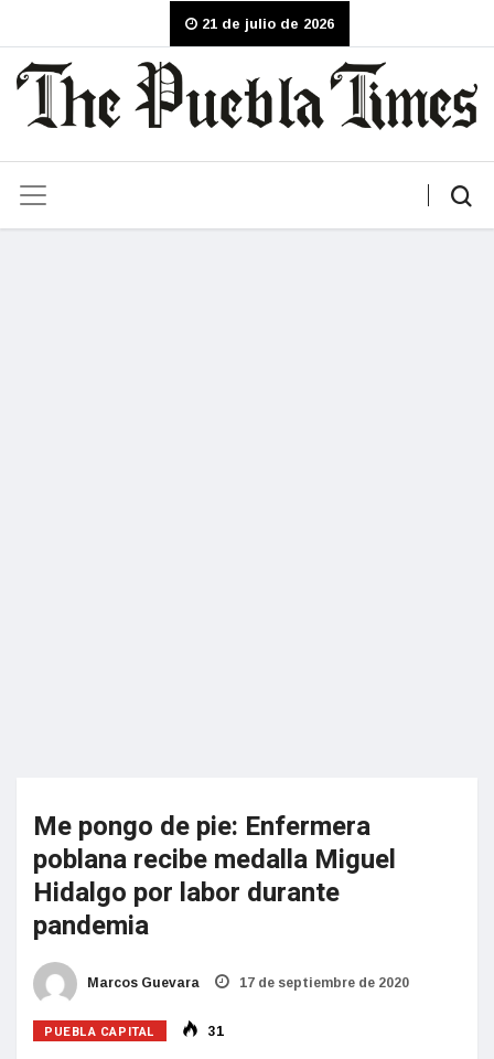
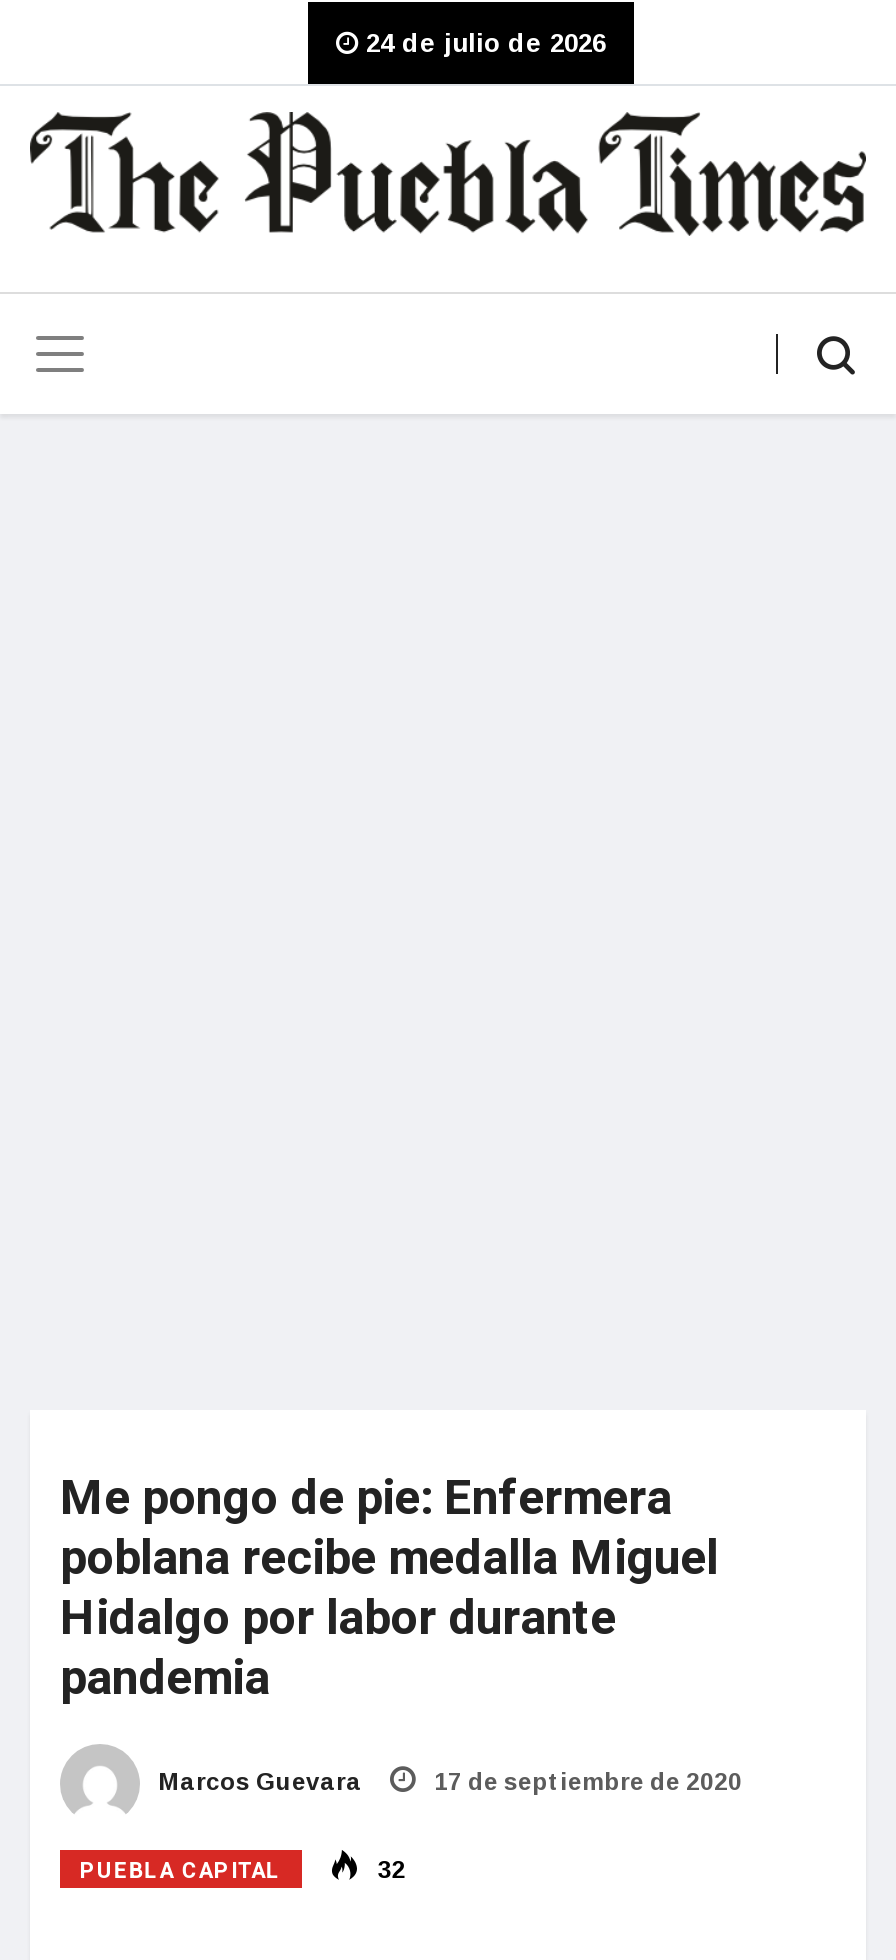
[197,15,334,32] 21 de julio de 2026 -> [358,28,606,58] 24 de julio de 2026
[205,1023,224,1039] 31 -> [371,1855,405,1883] 32

